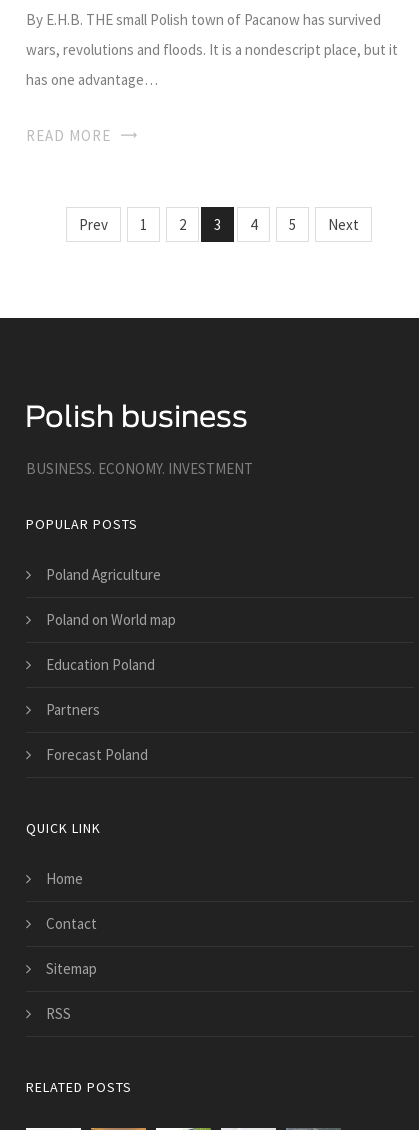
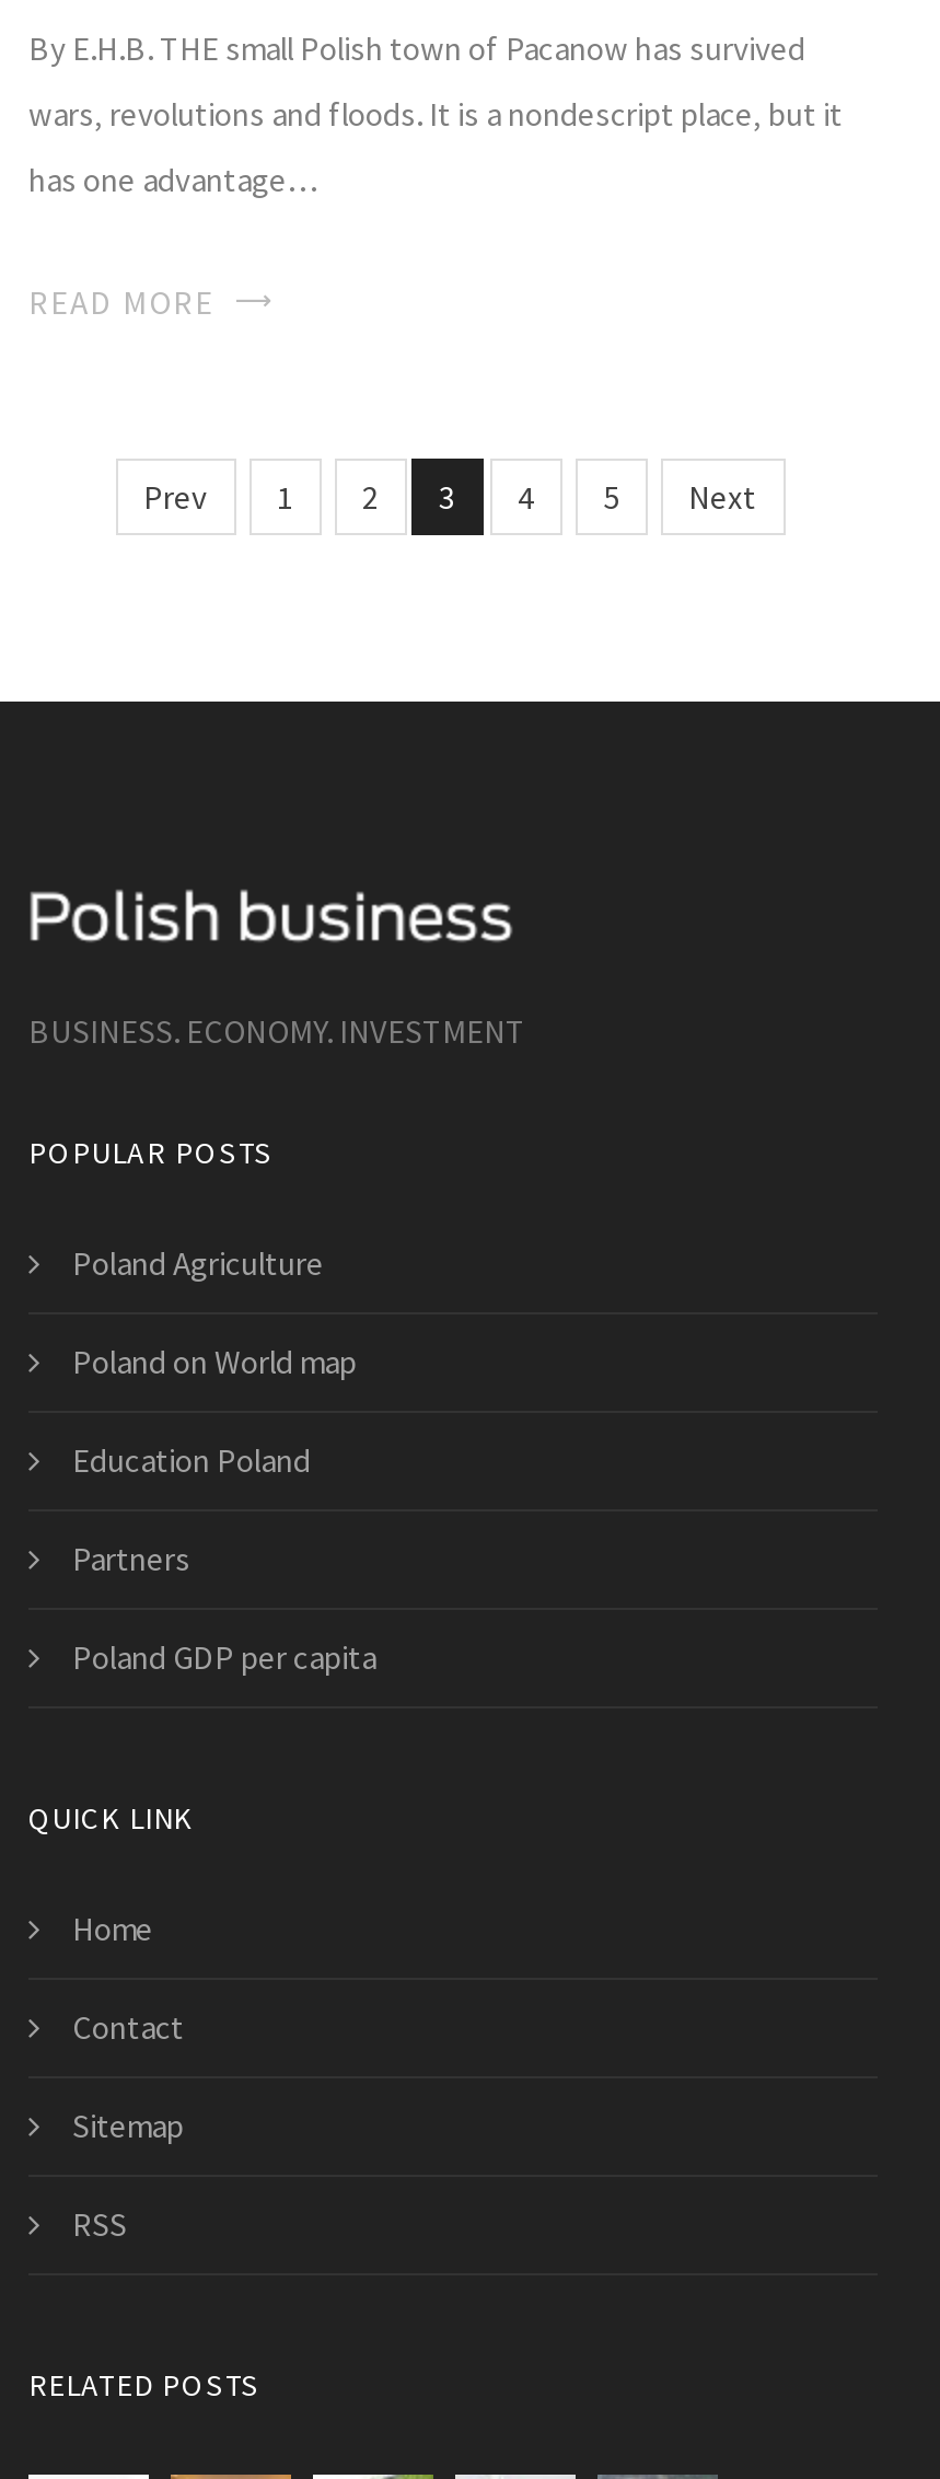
[46,745,148,764] Forecast Poland -> [72,1636,376,1678] Poland GDP per capita

